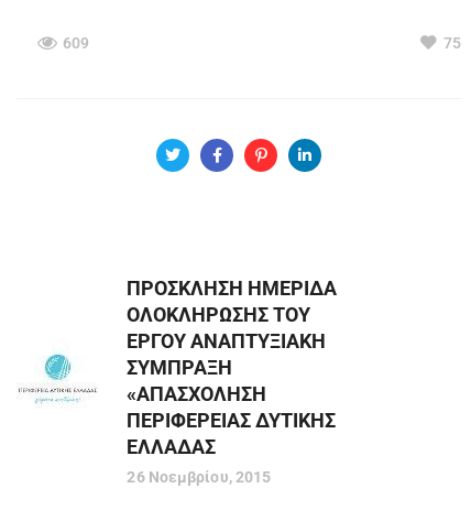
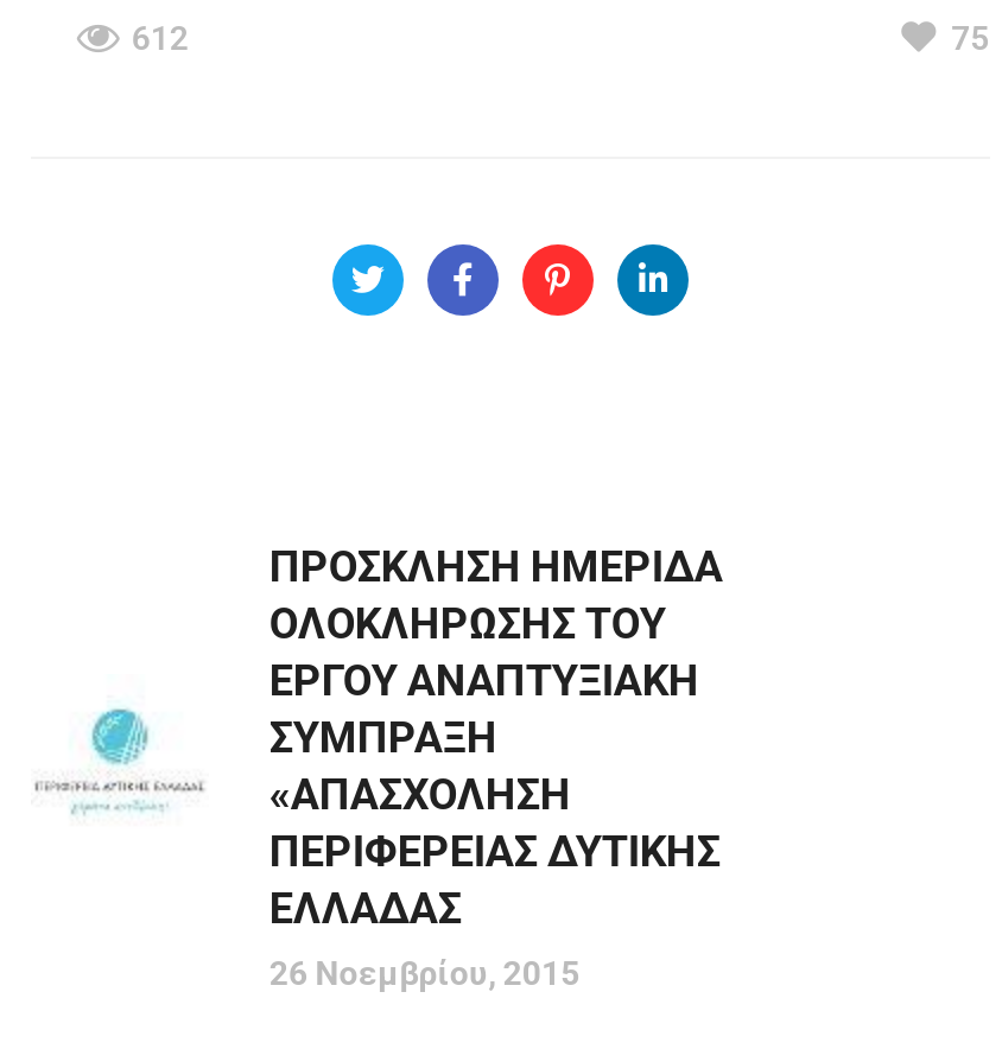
[63,34,90,52] 609 -> [132,19,189,57] 612

